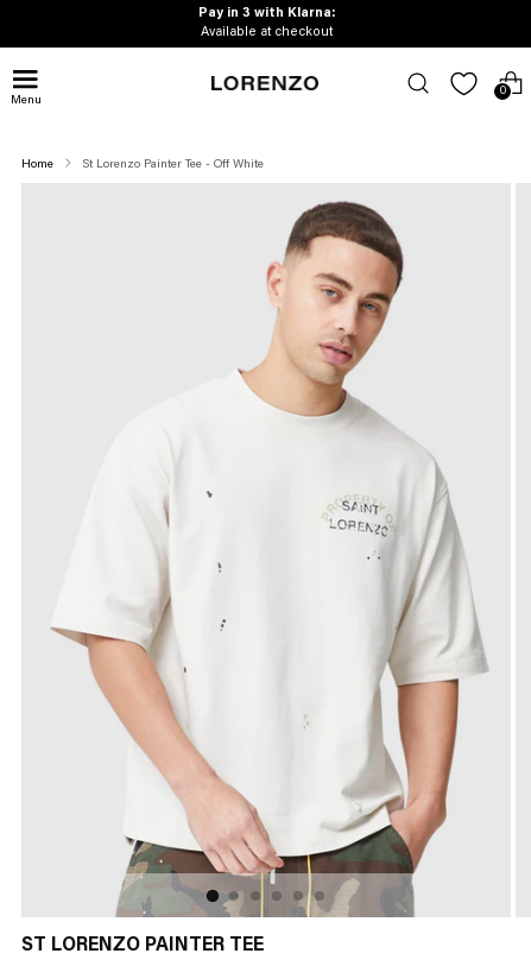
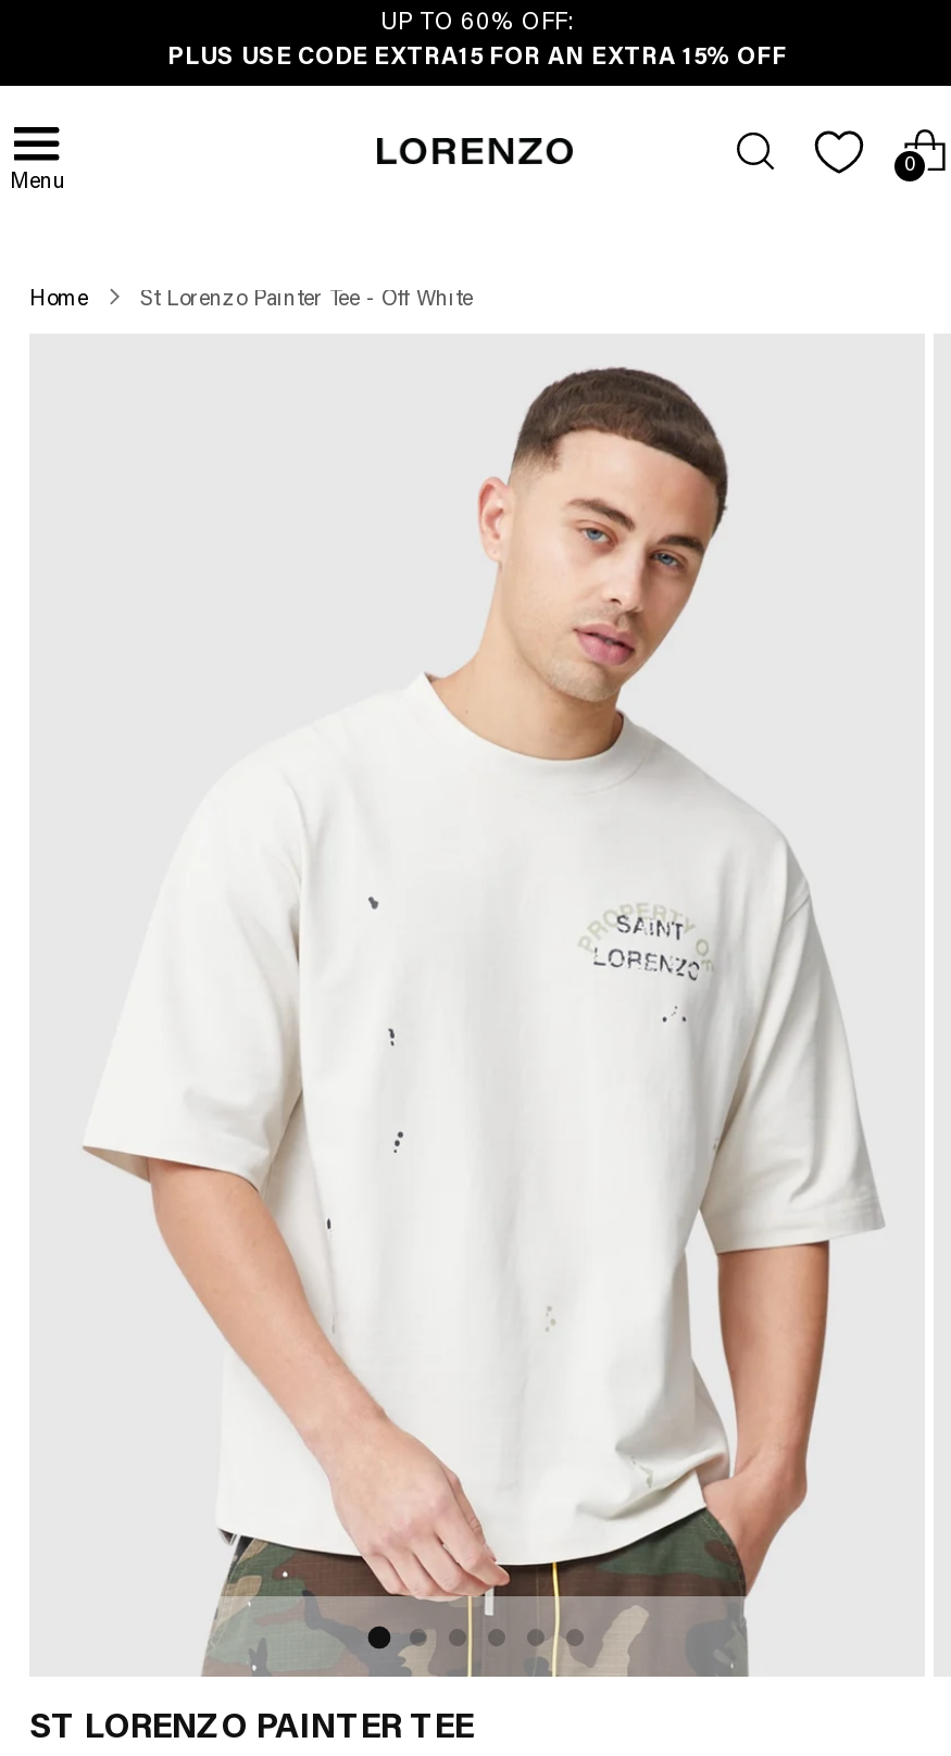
[198,7,334,20] Pay in 3 with Klarna: -> [380,12,574,36] UP TO 60% OFF:
[200,26,332,39] Available at checkout -> [167,47,787,71] PLUS USE CODE EXTRA15 FOR AN EXTRA 15% OFF

